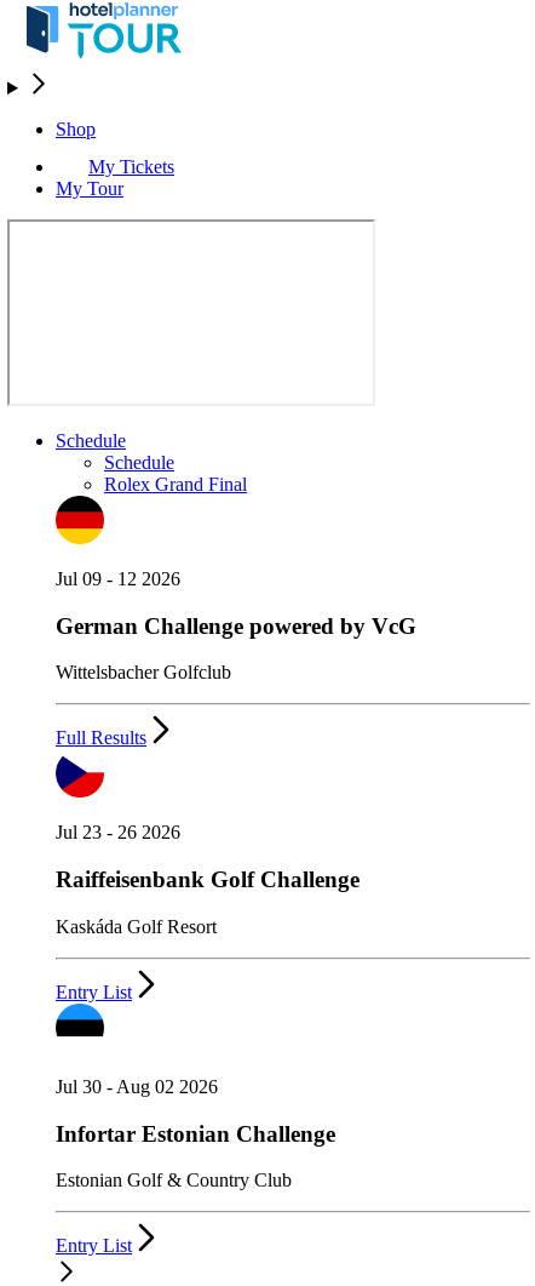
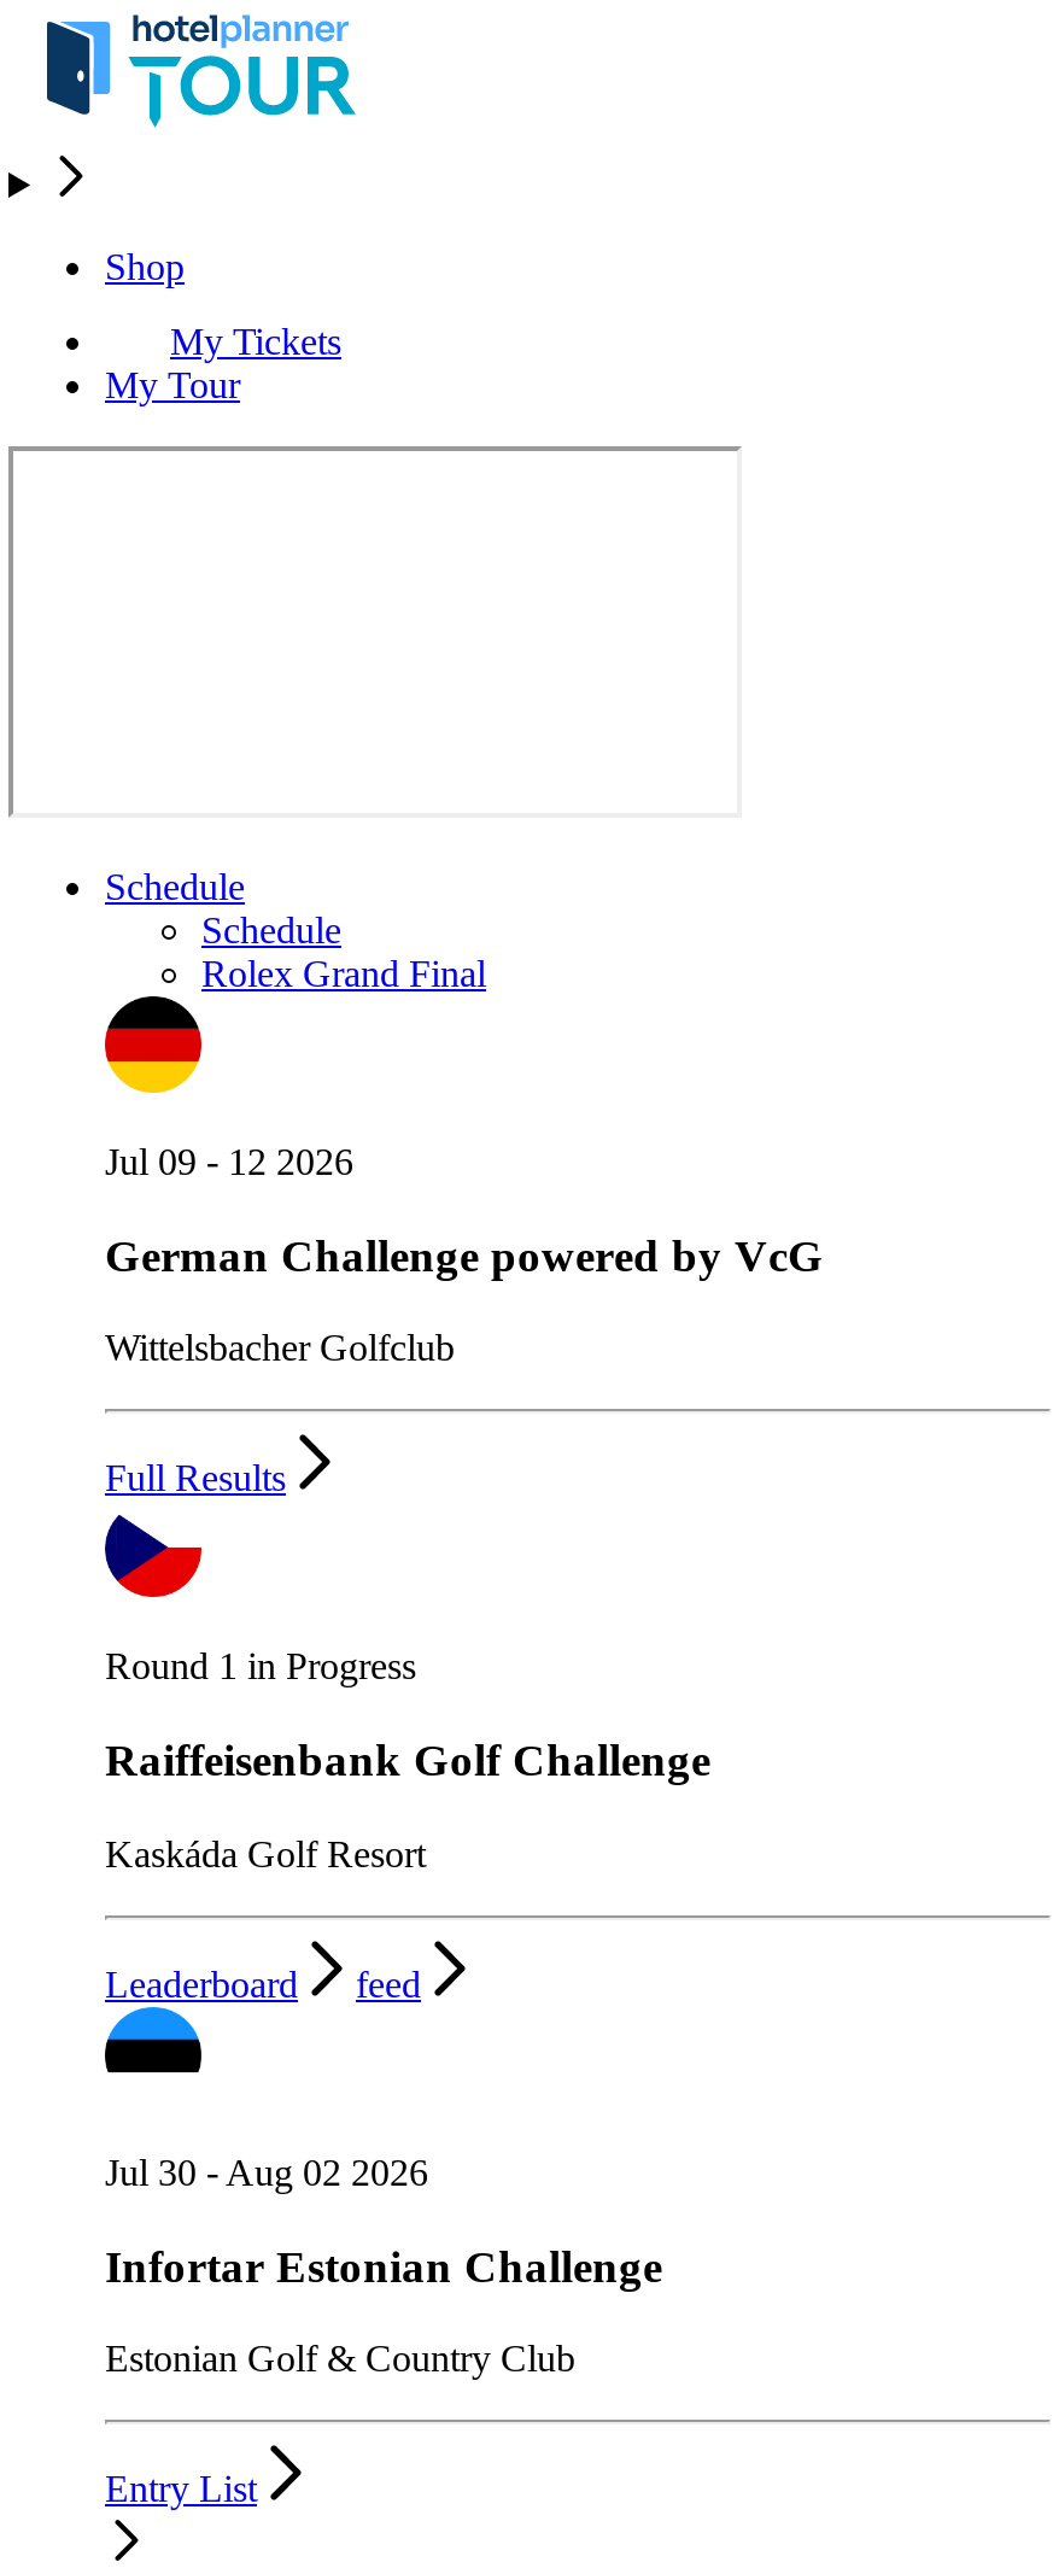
[56,822,180,843] Jul 23 - 26 2026 -> [105,1646,416,1687] Round 1 in Progress
[56,982,132,1002] Entry List -> [105,1963,421,2004] Leaderboard | feed

